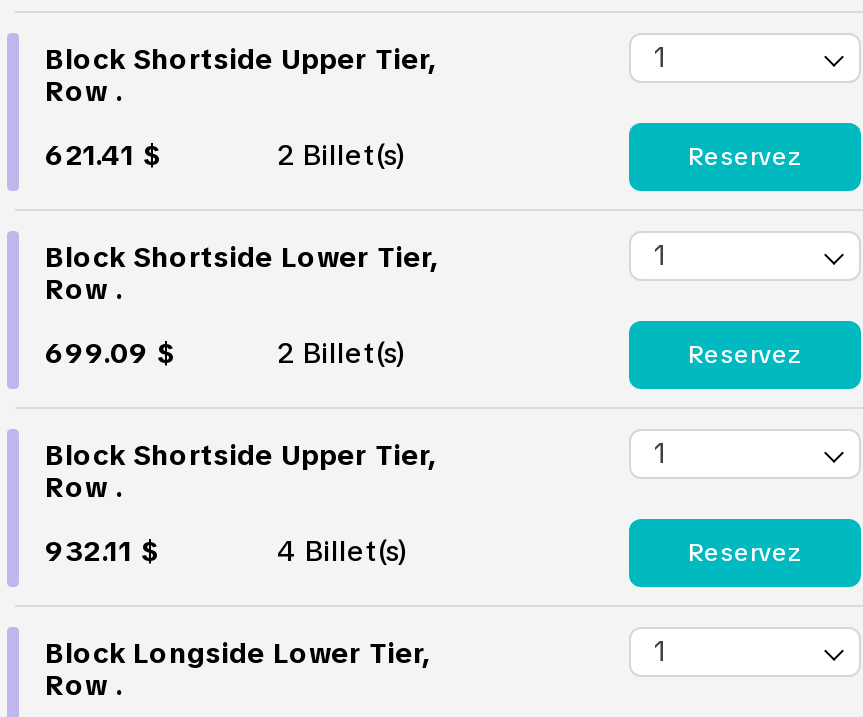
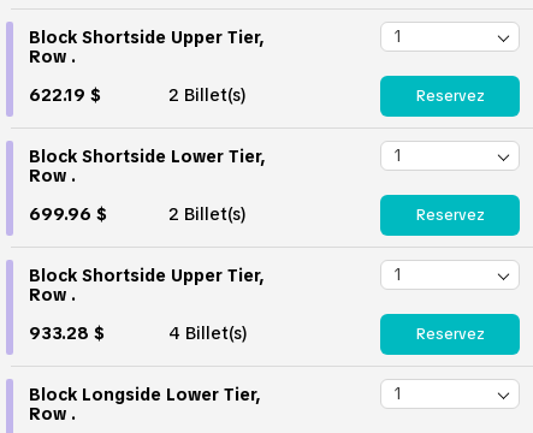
[45,136,161,172] 621.41 $ -> [29,84,101,105] 622.19 $
[45,334,175,370] 699.09 $ -> [29,203,107,224] 699.96 $
[45,532,159,568] 932.11 $ -> [29,322,105,343] 933.28 $

